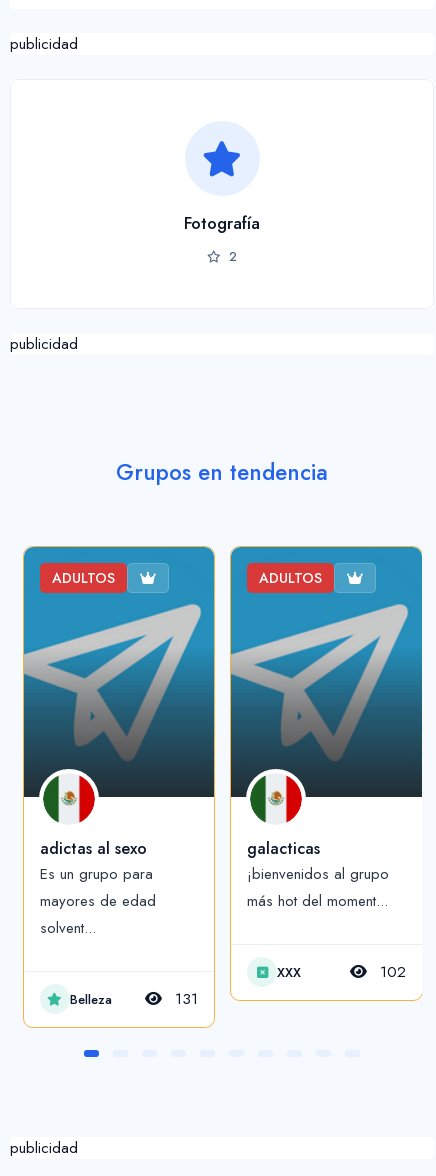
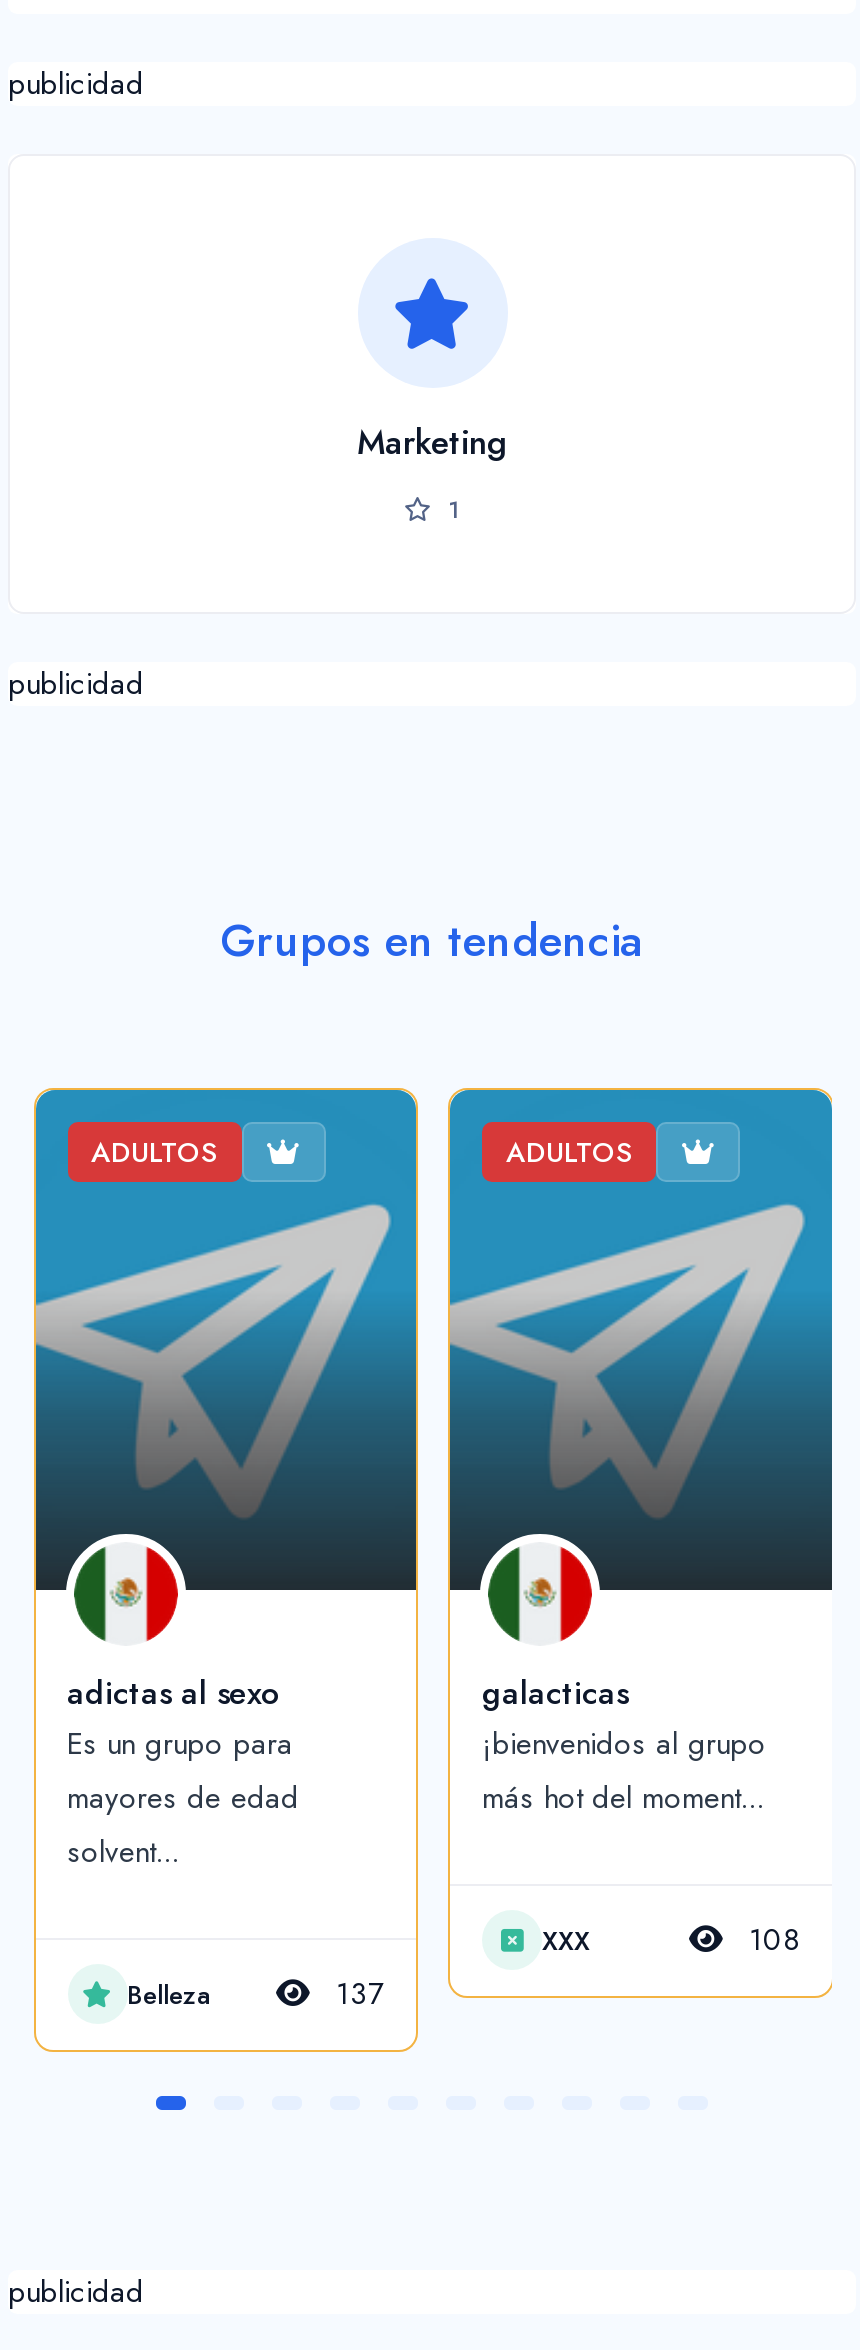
[184,210,260,234] Fotografía -> [357,417,507,465] Marketing
[229,247,237,265] 2 -> [448,491,460,527] 1
[374,961,405,983] 102 -> [739,1919,799,1963] 108
[170,988,198,1010] 131 -> [326,1973,384,2017] 137

